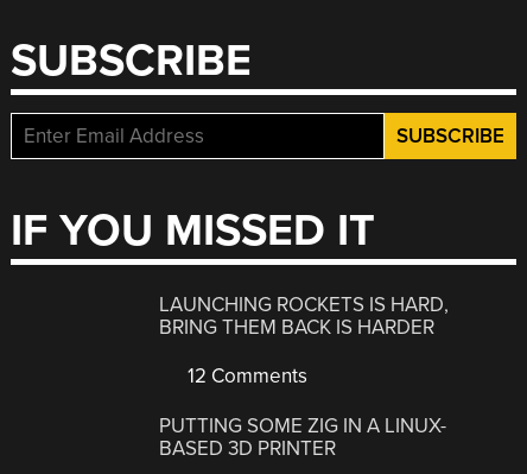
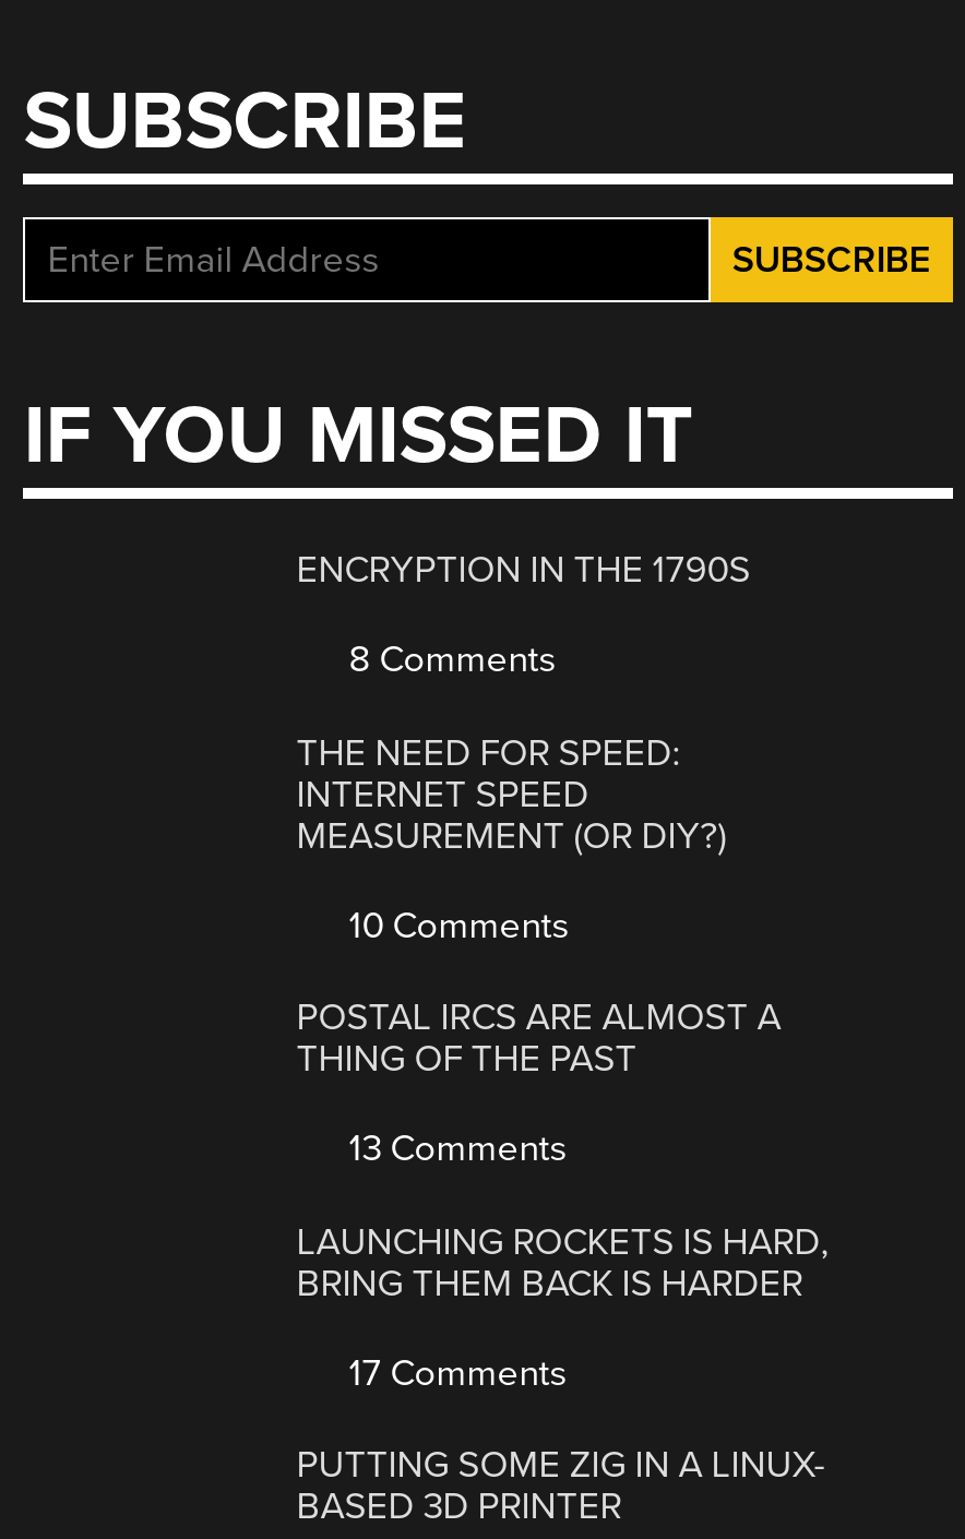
none -> [296,547,781,1172] ENCRYPTION IN THE 1790S | 8 Comments | THE NEED FOR SPEED: | INTERNET SPEED | MEASUREMENT (OR DIY?) | 10 Comments | POSTAL IRCS ARE ALMOST A | THING OF THE PAST | 13 Comments
[183,363,308,388] 12 Comments -> [340,1350,567,1395] 17 Comments

